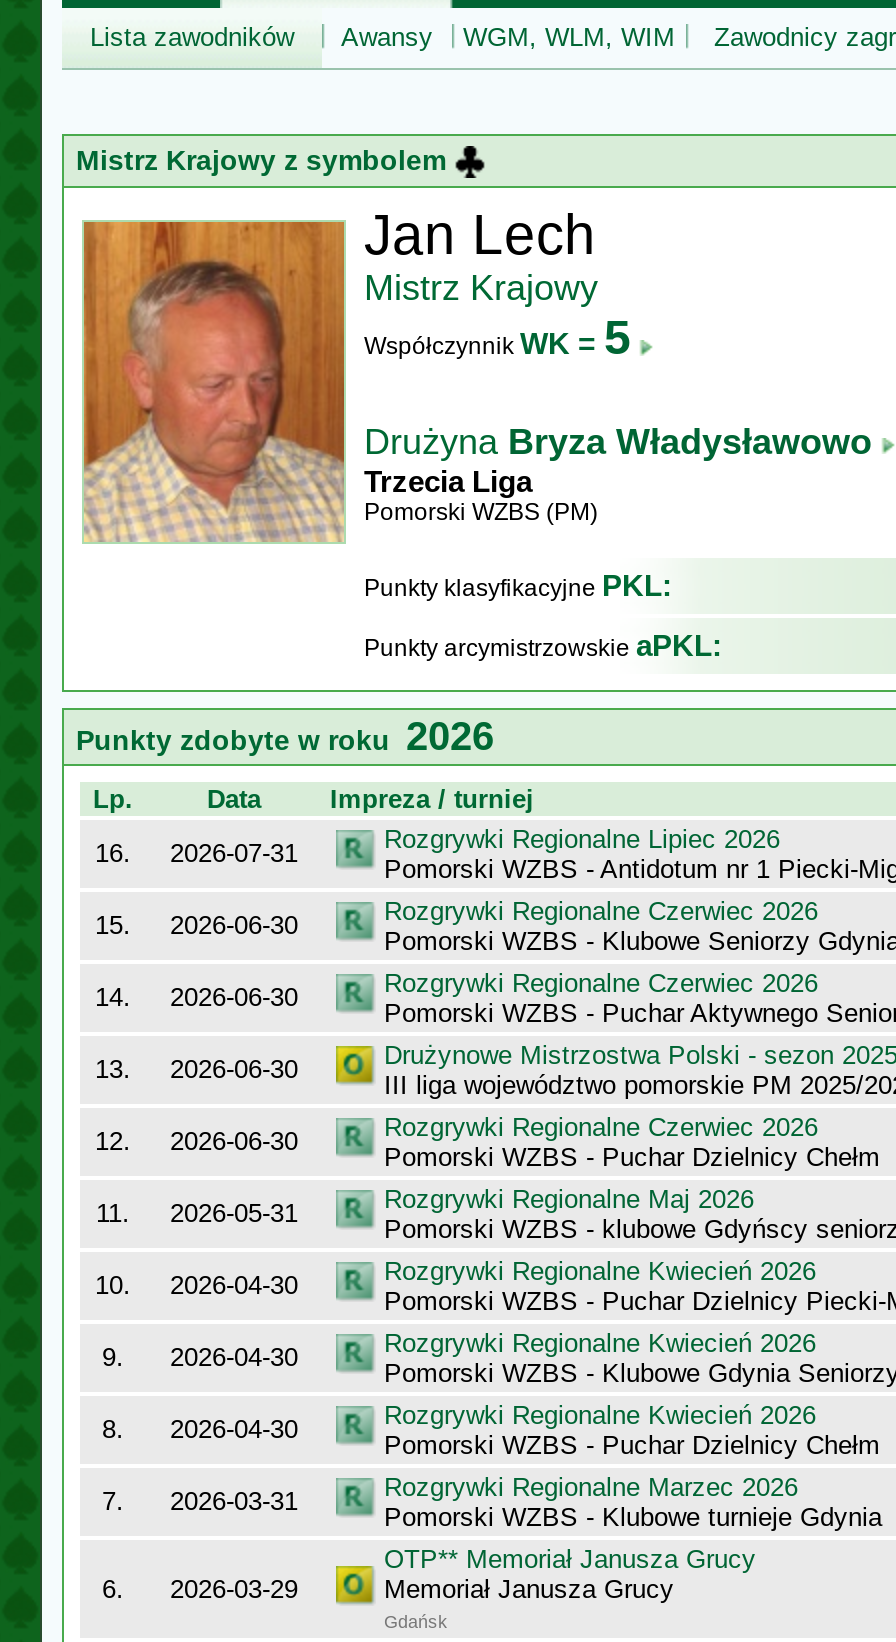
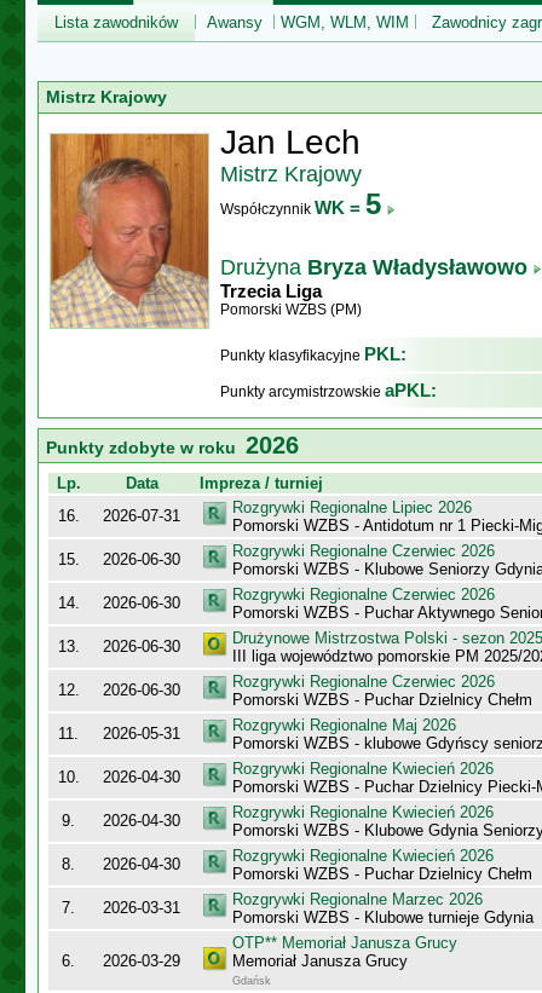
[76,144,454,176] Mistrz Krajowy z symbolem -> [46,87,167,106] Mistrz Krajowy

